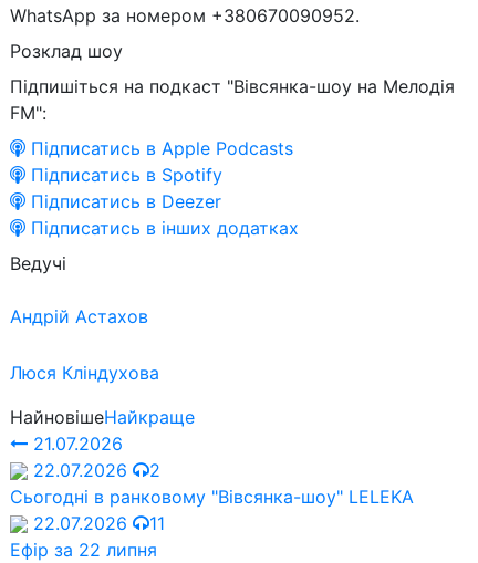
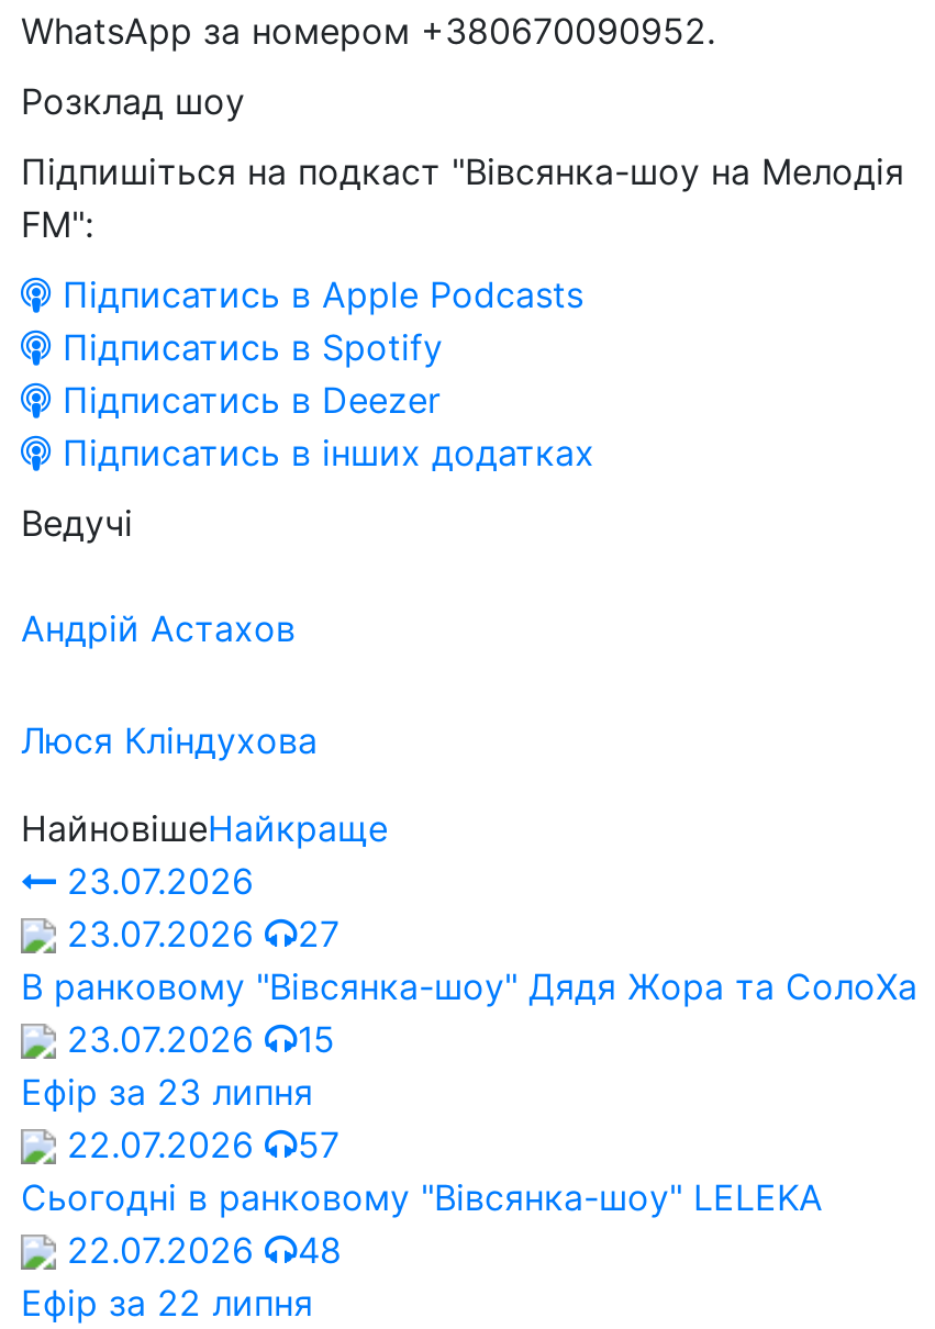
[28,432,123,454] 21.07.2026 -> [21,858,917,1113] 23.07.2026 | 23.07.2026 | 27 | В ранковому "Вівсянка-шоу" Дядя Жора та СолоХа | 23.07.2026 | 15 | Ефір за 23 липня
[33,459,160,481] 22.07.2026 2 -> [67,1122,340,1166] 22.07.2026 57
[33,512,165,534] 22.07.2026 11 -> [67,1227,342,1271] 22.07.2026 48

